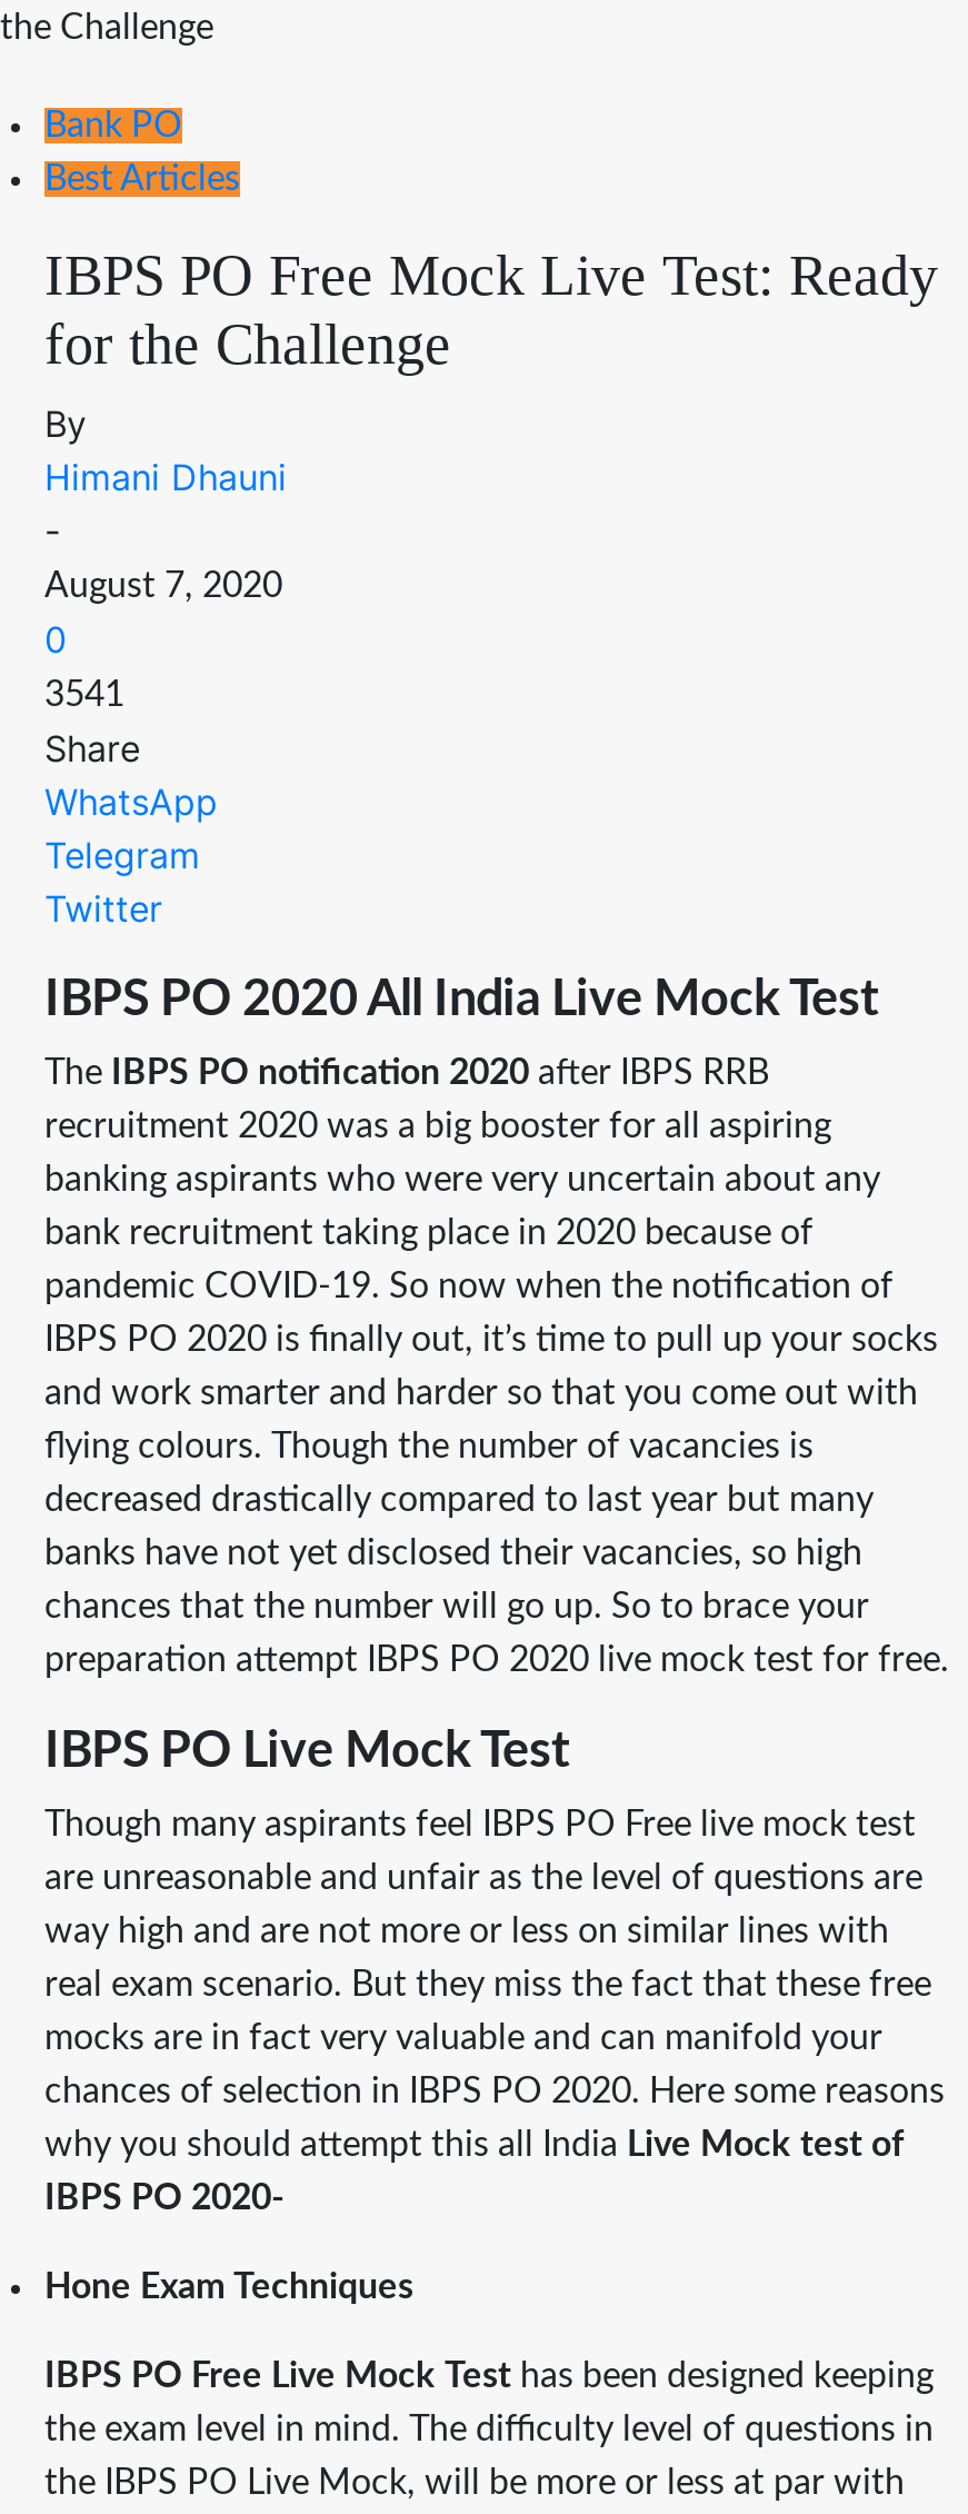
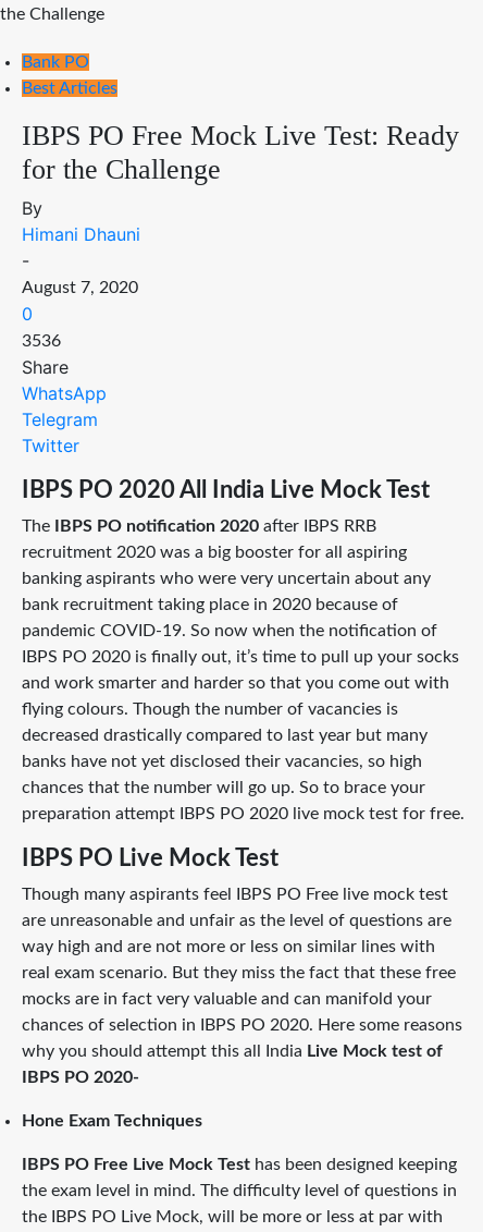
[44,677,124,713] 3541 -> [22,332,61,350] 3536

